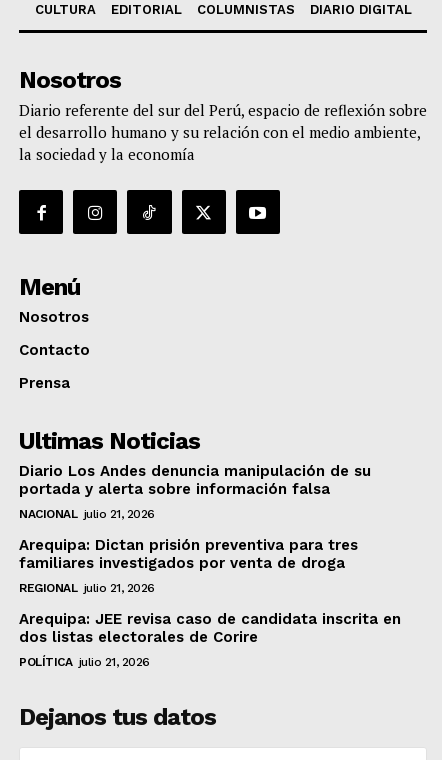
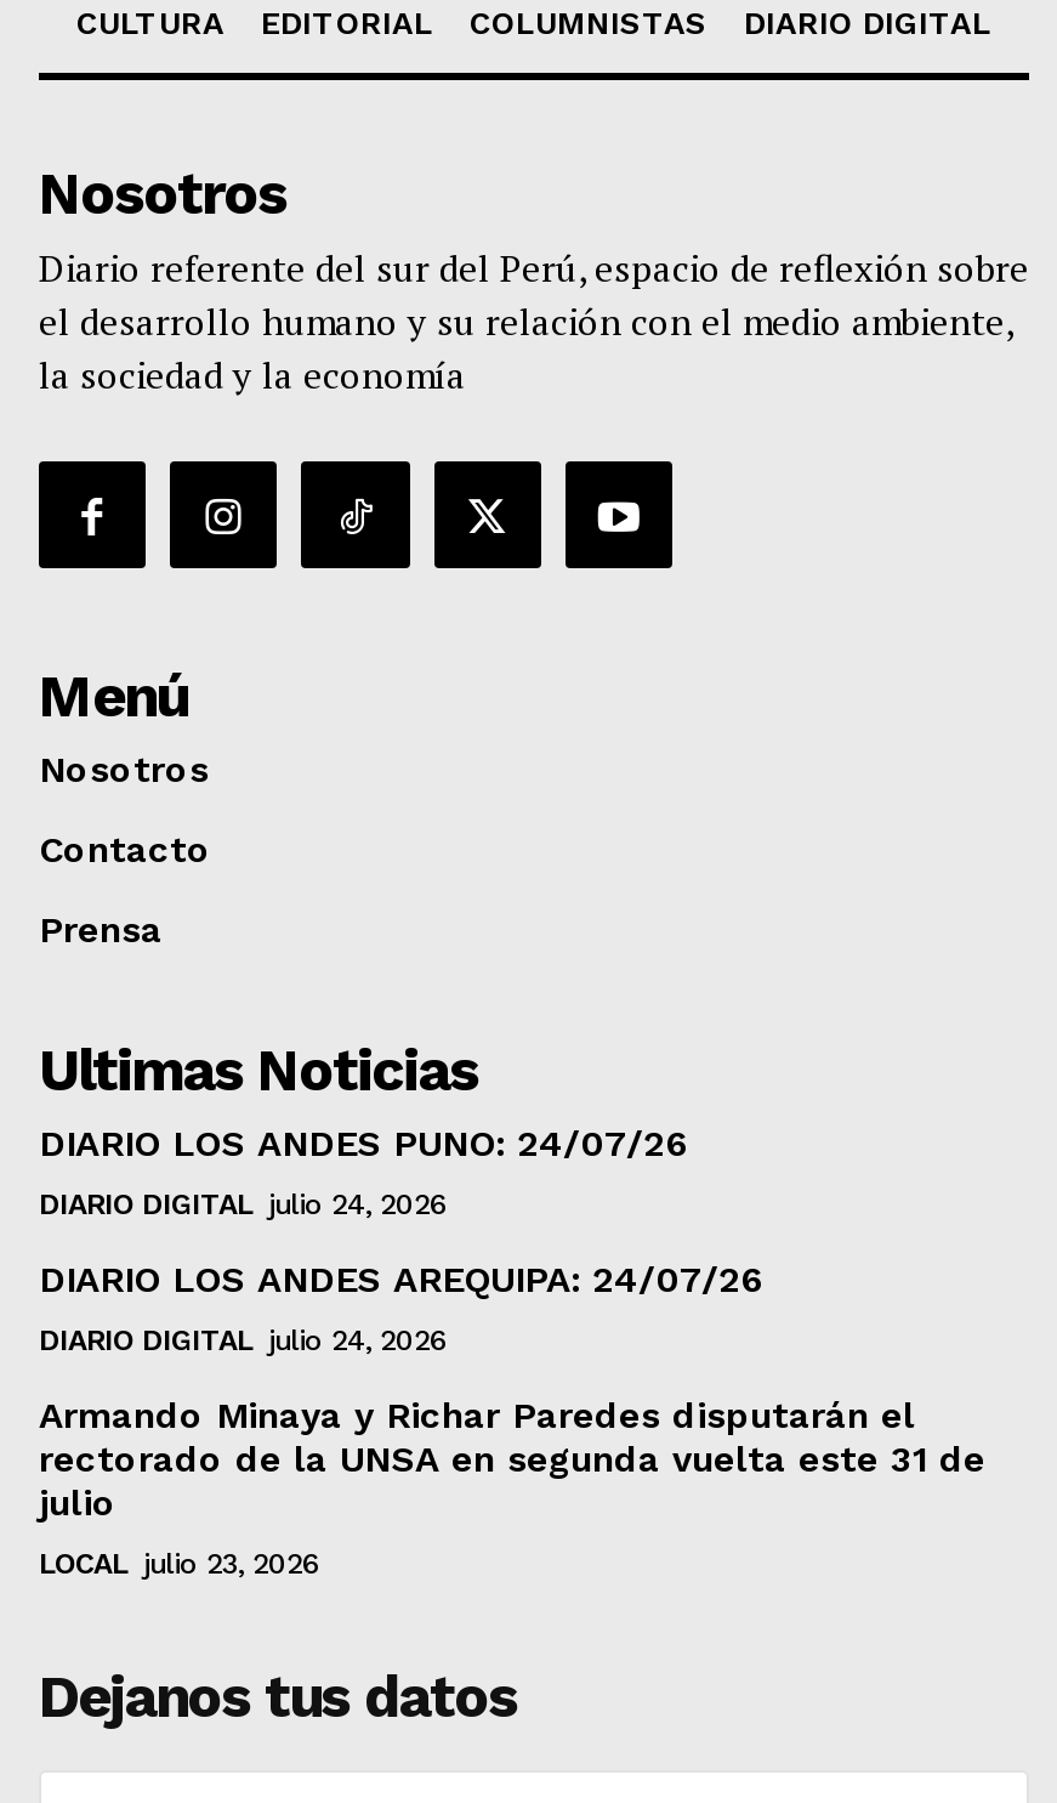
[19,462,371,498] Diario Los Andes denuncia manipulación de su | portada y alerta sobre información falsa -> [39,1121,689,1165] DIARIO LOS ANDES PUNO: 24/07/26
[19,507,154,521] NACIONAL julio 21, 2026 -> [39,1186,448,1220] DIARIO DIGITAL julio 24, 2026
[19,536,358,572] Arequipa: Dictan prisión preventiva para tres | familiares investigados por venta de droga -> [39,1257,765,1301] DIARIO LOS ANDES AREQUIPA: 24/07/26
[19,581,154,595] REGIONAL julio 21, 2026 -> [39,1322,448,1356] DIARIO DIGITAL julio 24, 2026
[19,610,401,646] Arequipa: JEE revisa caso de candidata inscrita en | dos listas electorales de Corire -> [39,1393,985,1524] Armando Minaya y Richar Paredes disputarán el | rectorado de la UNSA en segunda vuelta este 31 de | julio
[19,655,149,669] POLÍTICA julio 21, 2026 -> [39,1546,320,1580] LOCAL julio 23, 2026

